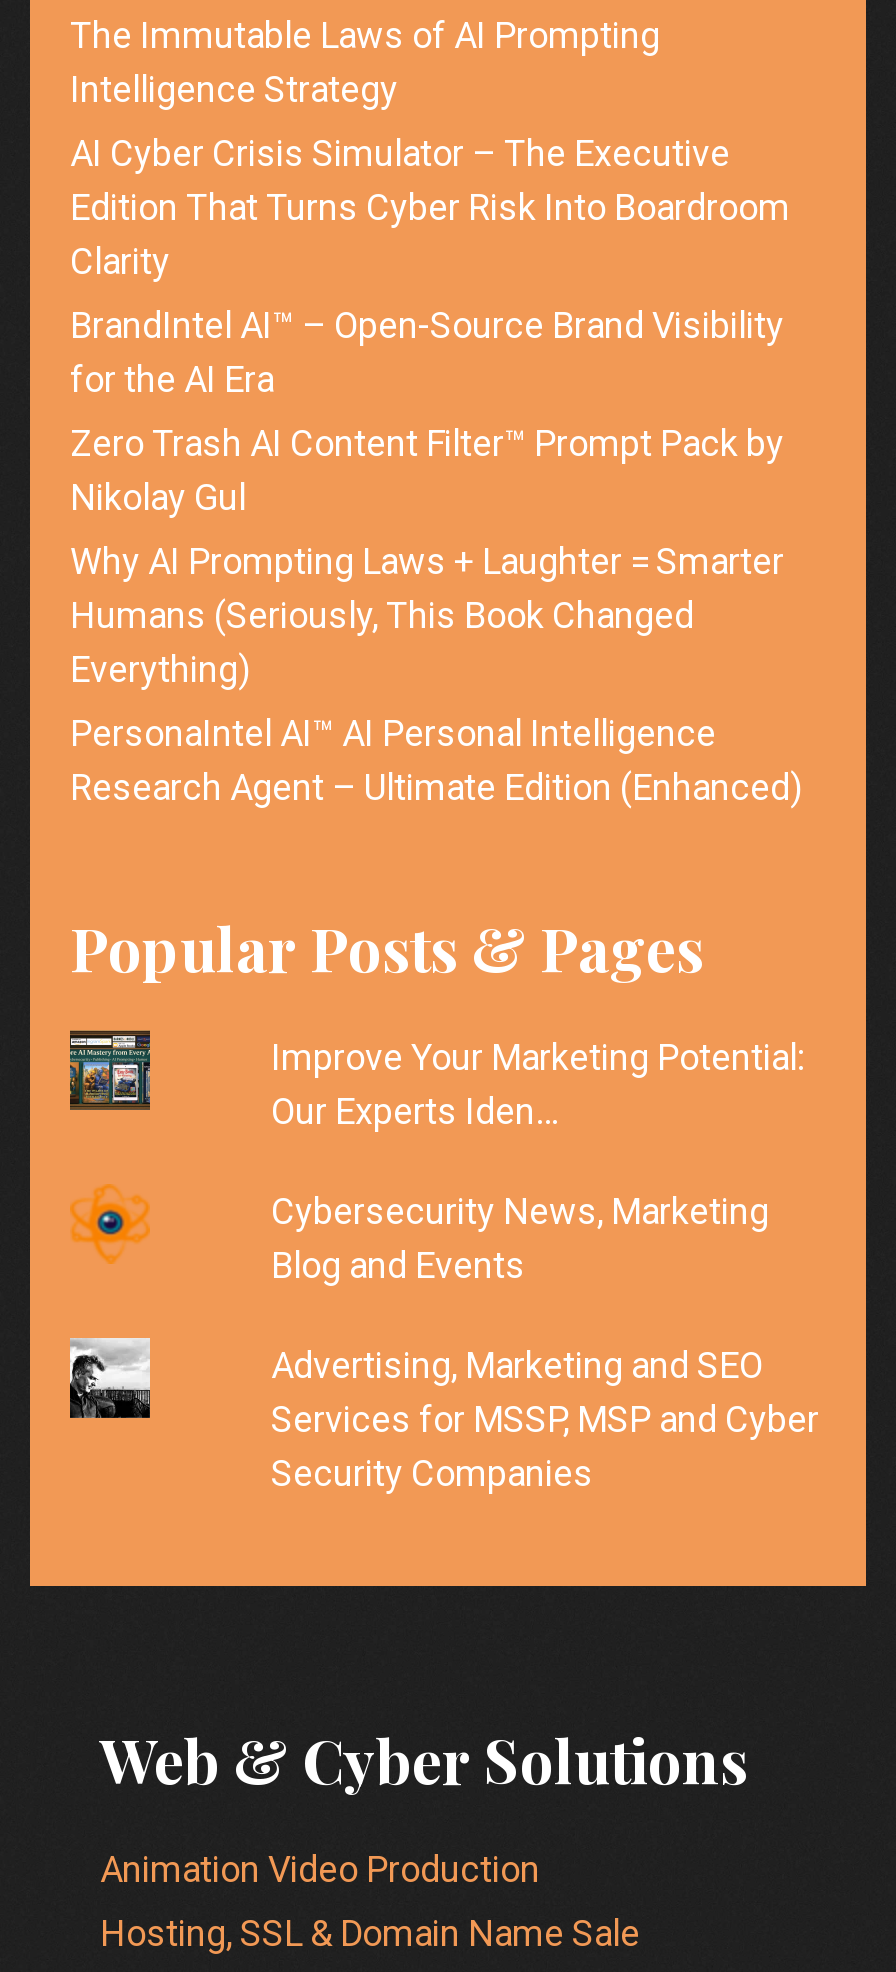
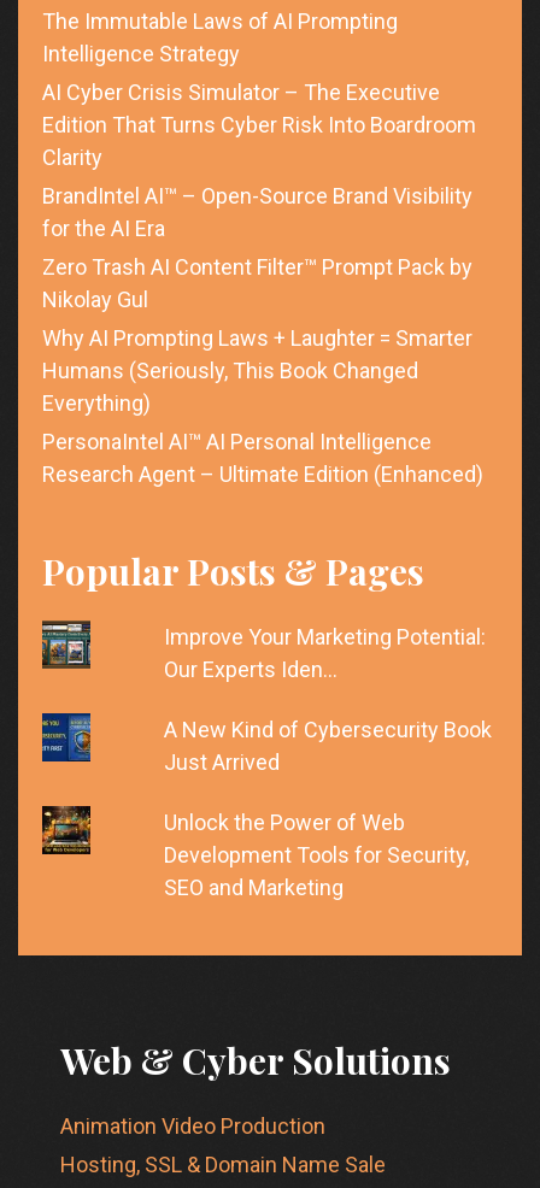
[70,1184,150,1264] [image] -> [41,712,92,763] [image]
[271,1191,769,1287] Cybersecurity News, Marketing | Blog and Events -> [163,717,491,775] A New Kind of Cybersecurity Book | Just Arrived
[68,1336,152,1420] [image] -> [41,805,92,855] [image]
[271,1345,819,1495] Advertising, Marketing and SEO | Services for MSSP, MSP and Cyber | Security Companies -> [163,810,468,901] Unlock the Power of Web | Development Tools for Security, | SEO and Marketing

